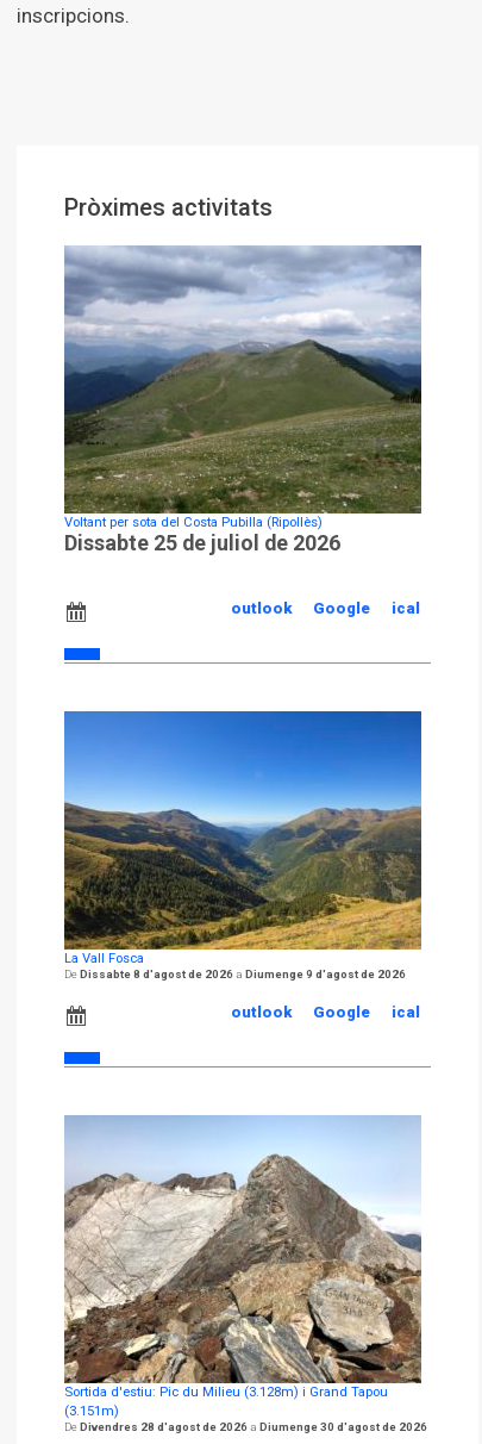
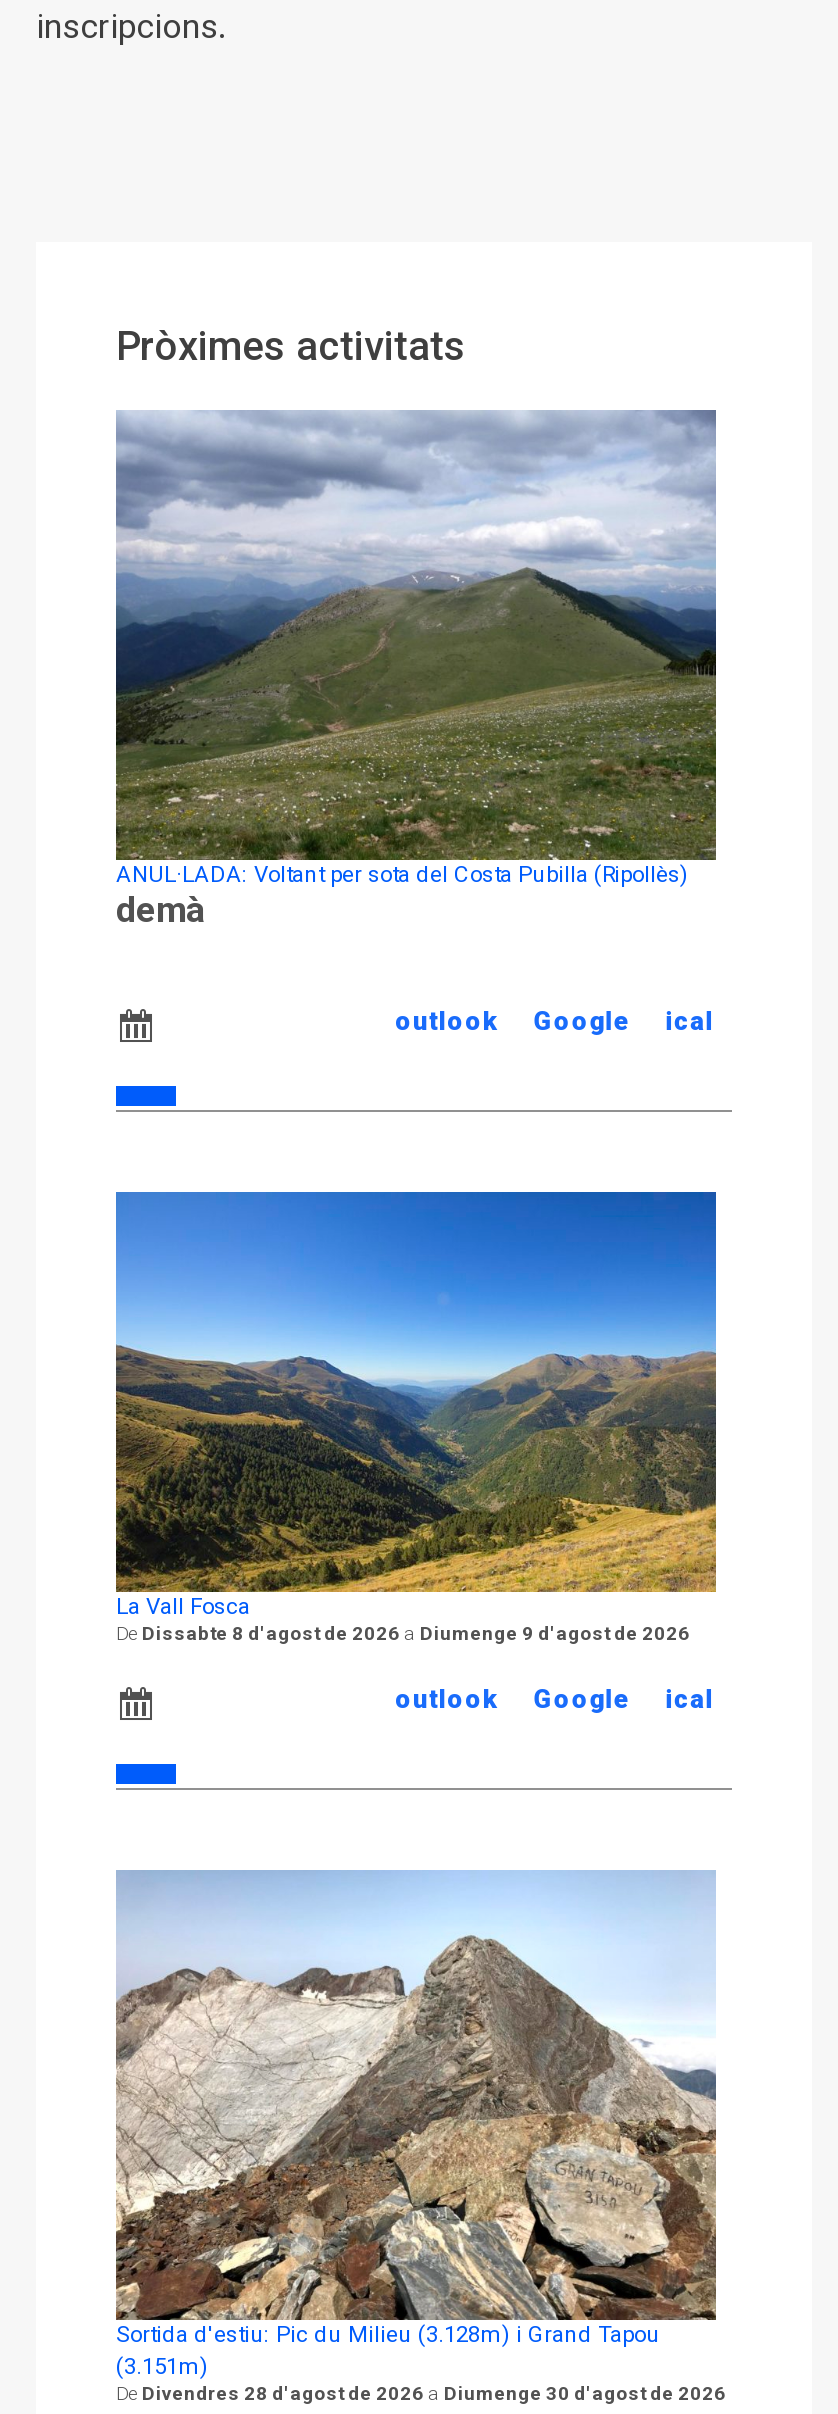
[64,514,340,555] Voltant per sota del Costa Pubilla (Ripollès) | Dissabte 25 de juliol de 2026 -> [116,863,688,931] ANUL·LADA: Voltant per sota del Costa Pubilla (Ripollès) | demà

